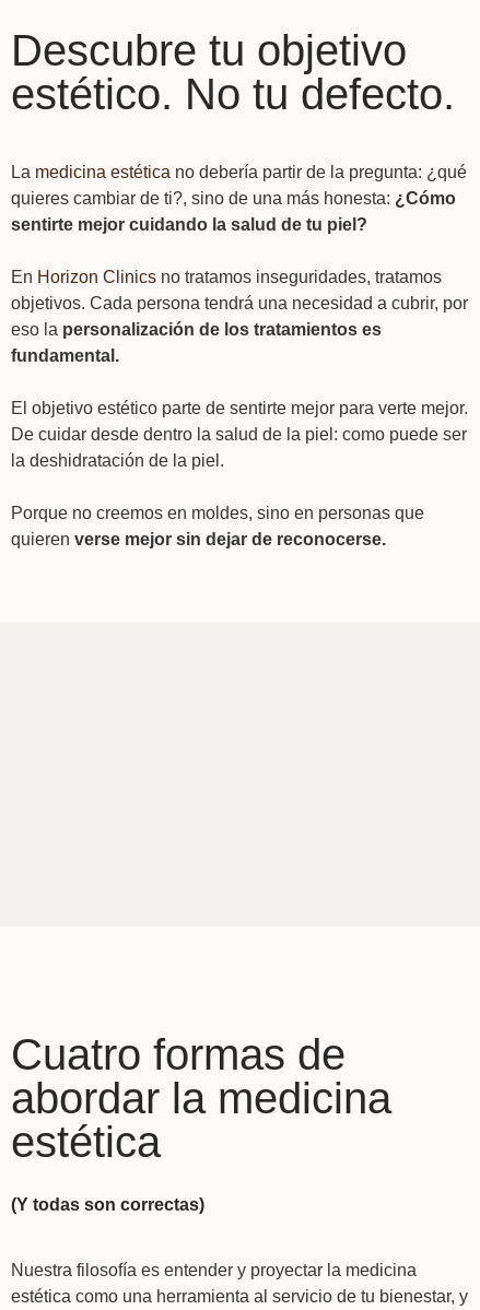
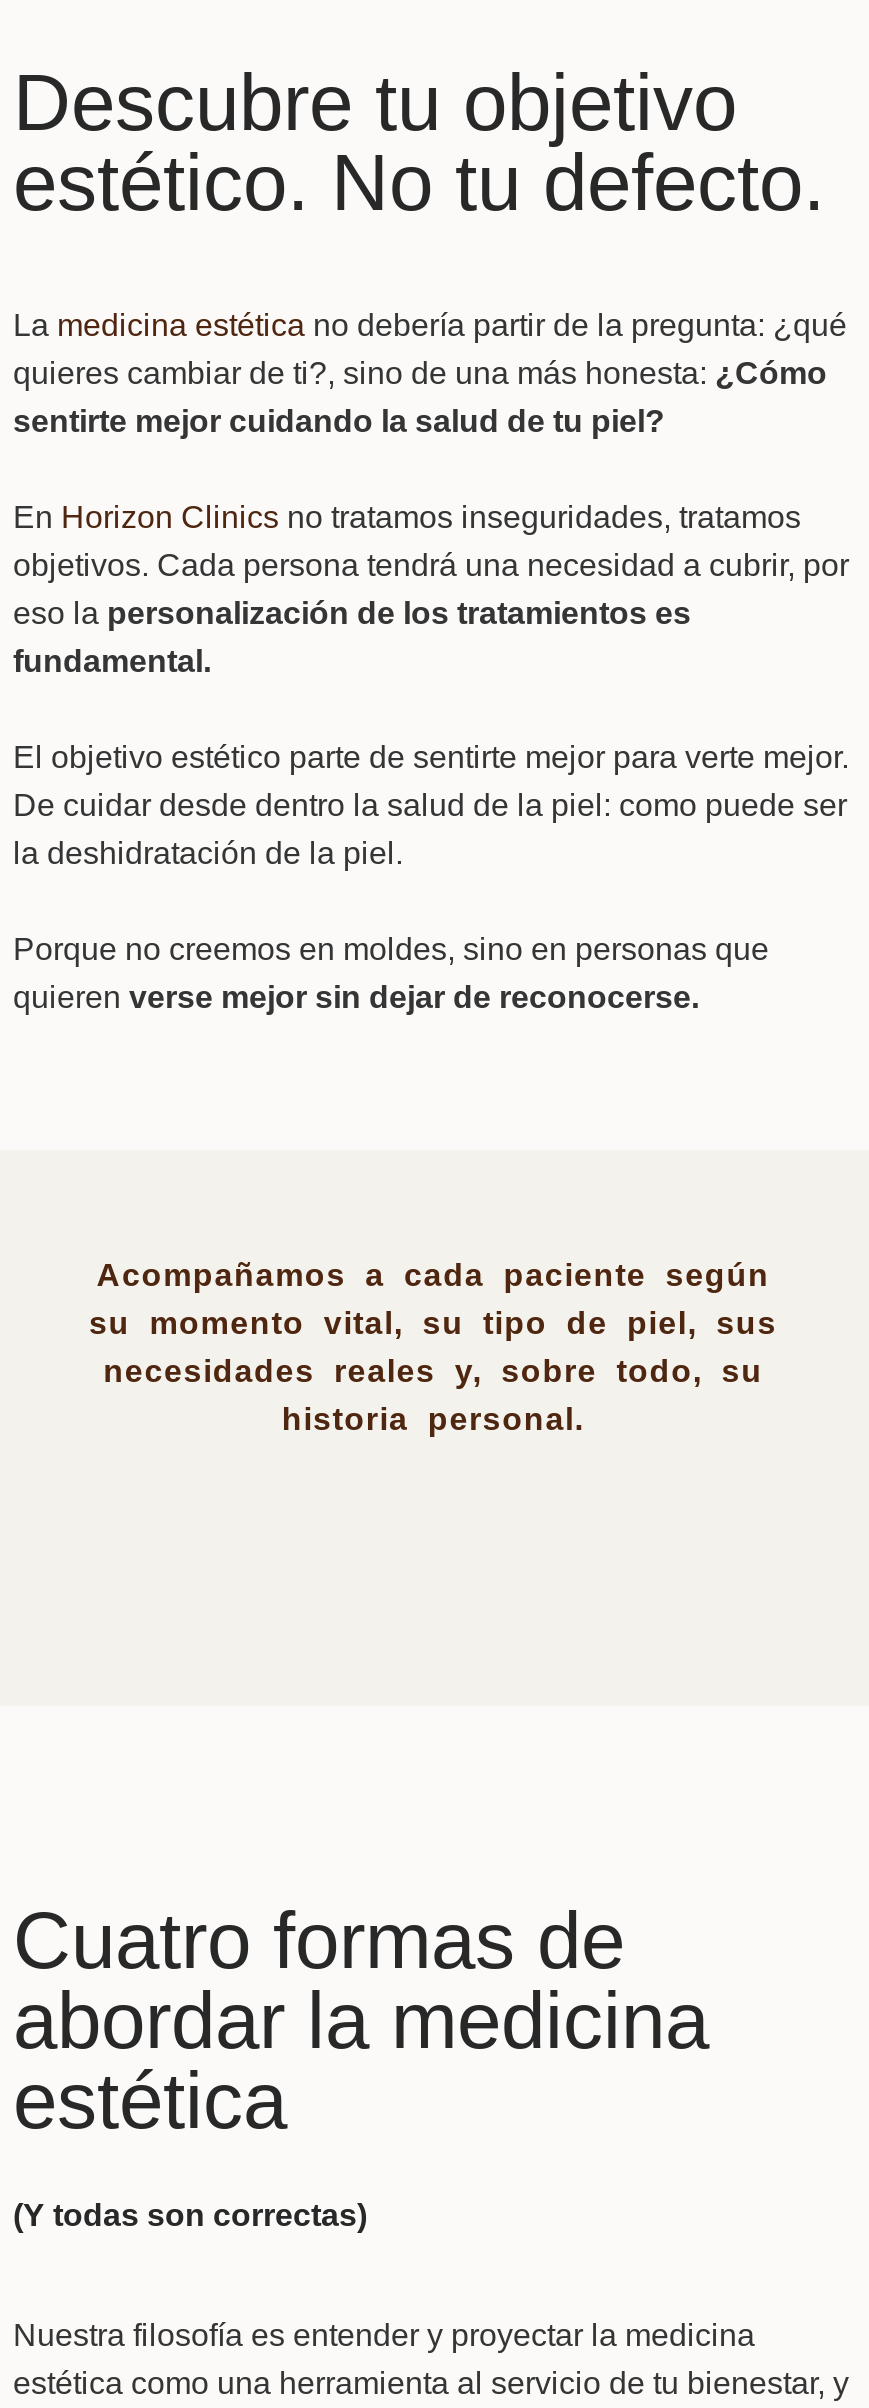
none -> [89,1257,777,1435] Acompañamos a cada paciente según | su momento vital, su tipo de piel, sus | necesidades reales y, sobre todo, su | historia personal.

